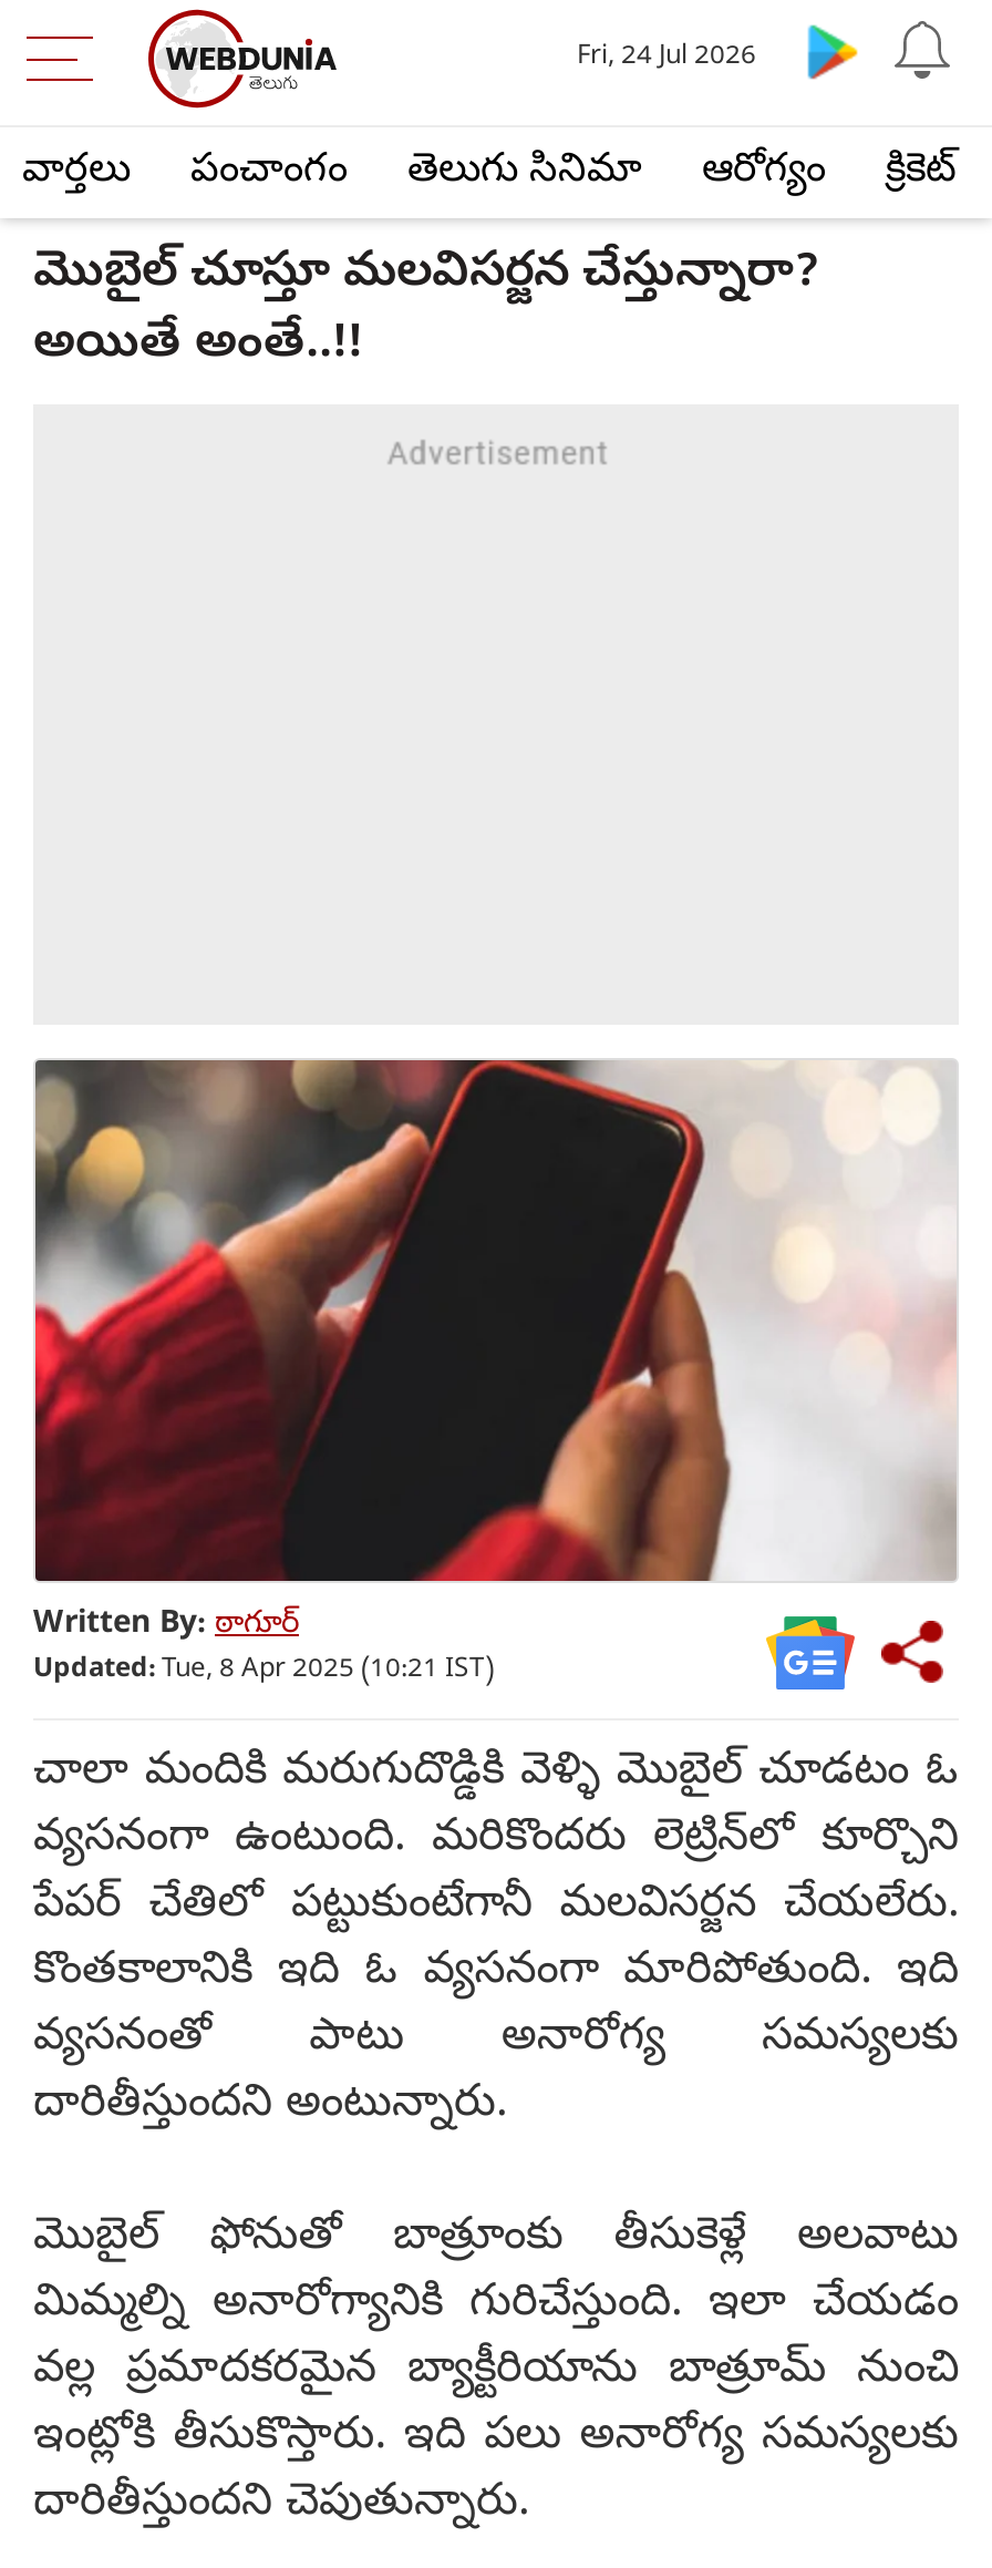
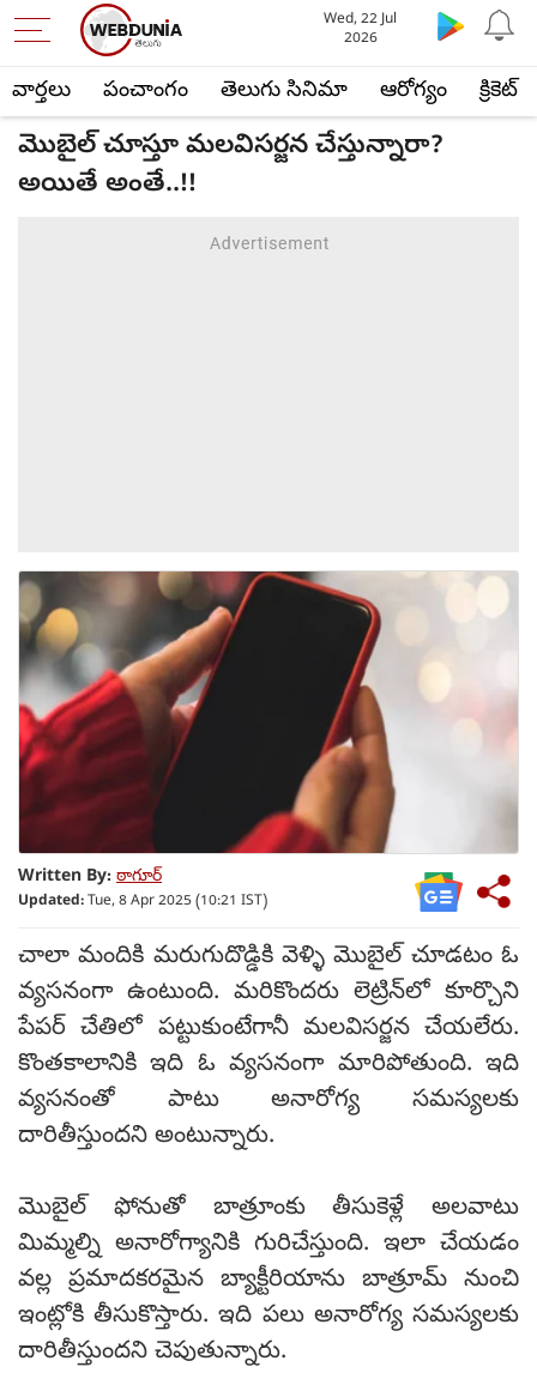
[577,41,756,76] Fri, 24 Jul 2026 -> [324,11,397,49] Wed, 22 Jul | 2026

